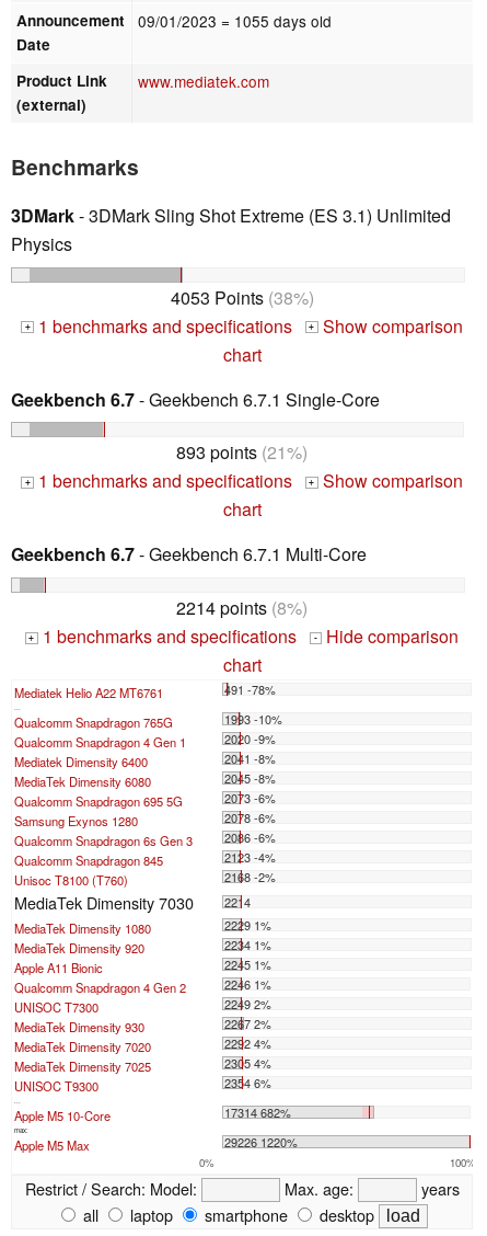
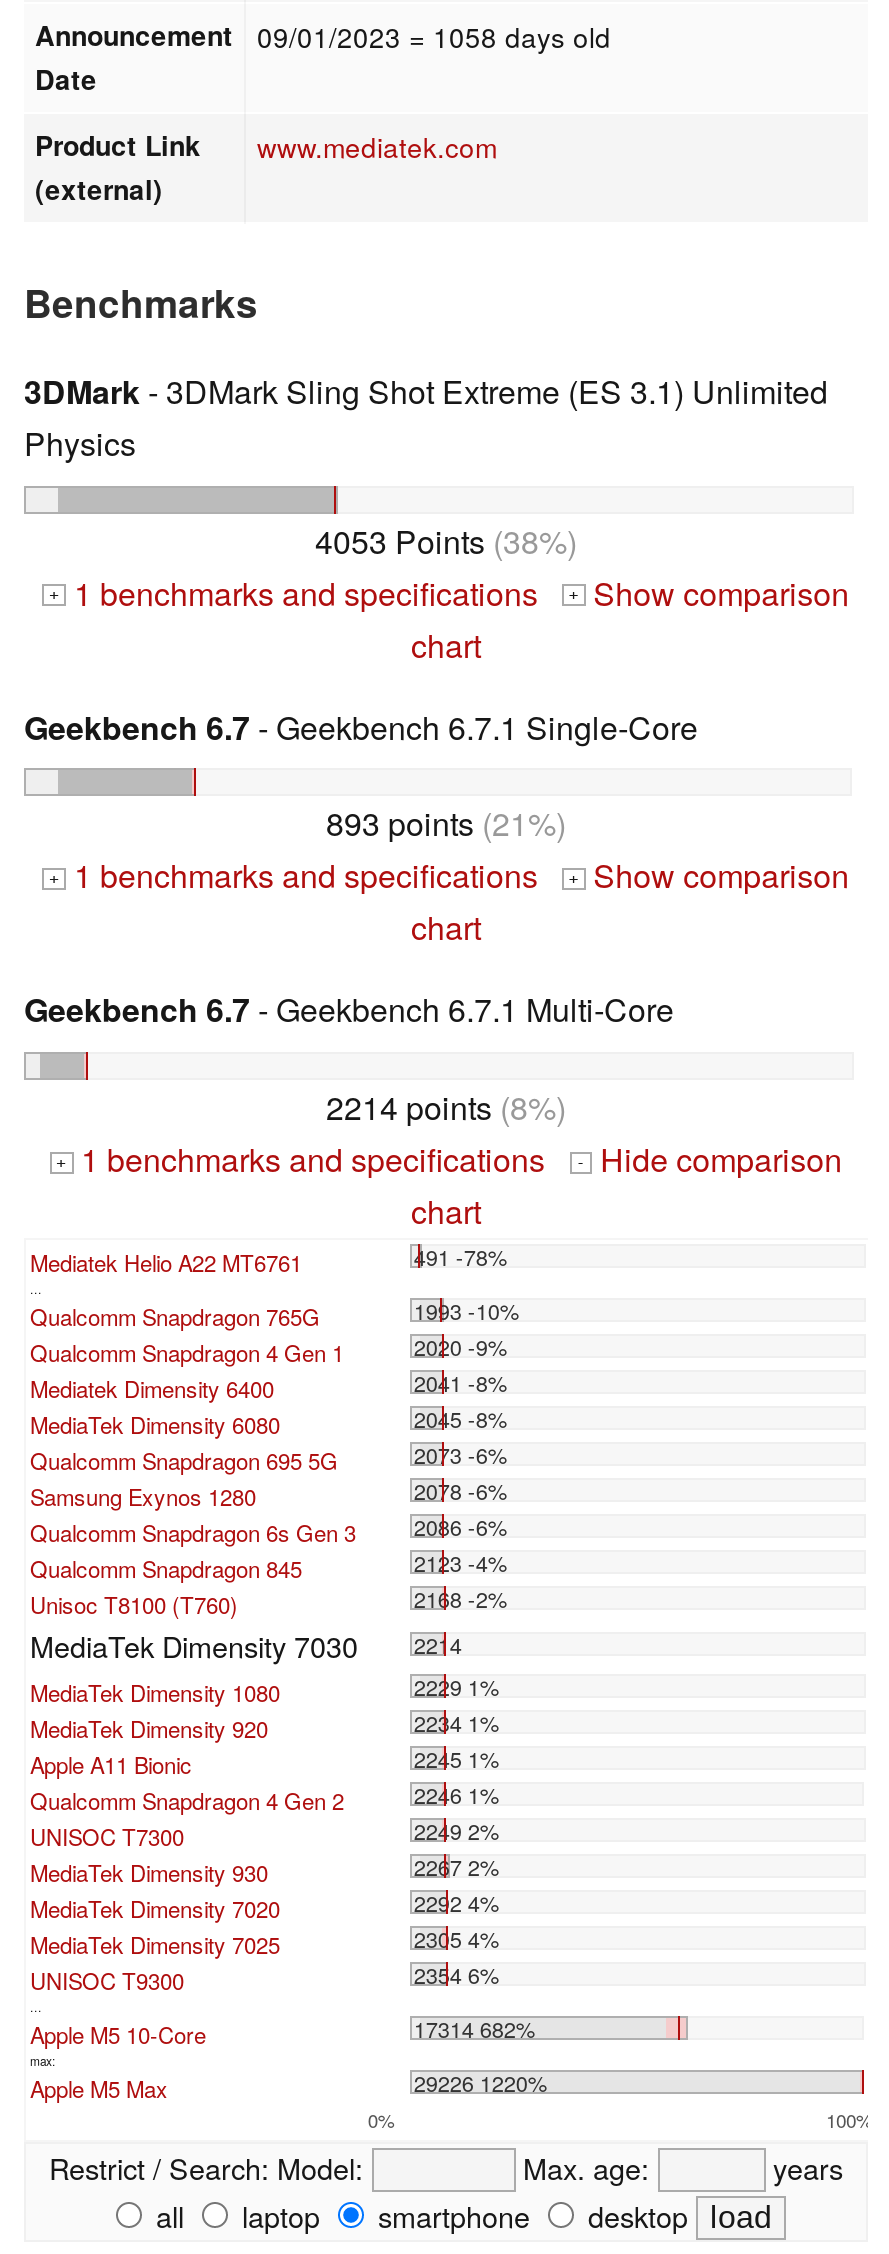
[17,10,332,31] Announcement 09/01/2023 = 1055 days old -> [35,15,611,55] Announcement 09/01/2023 = 1058 days old

